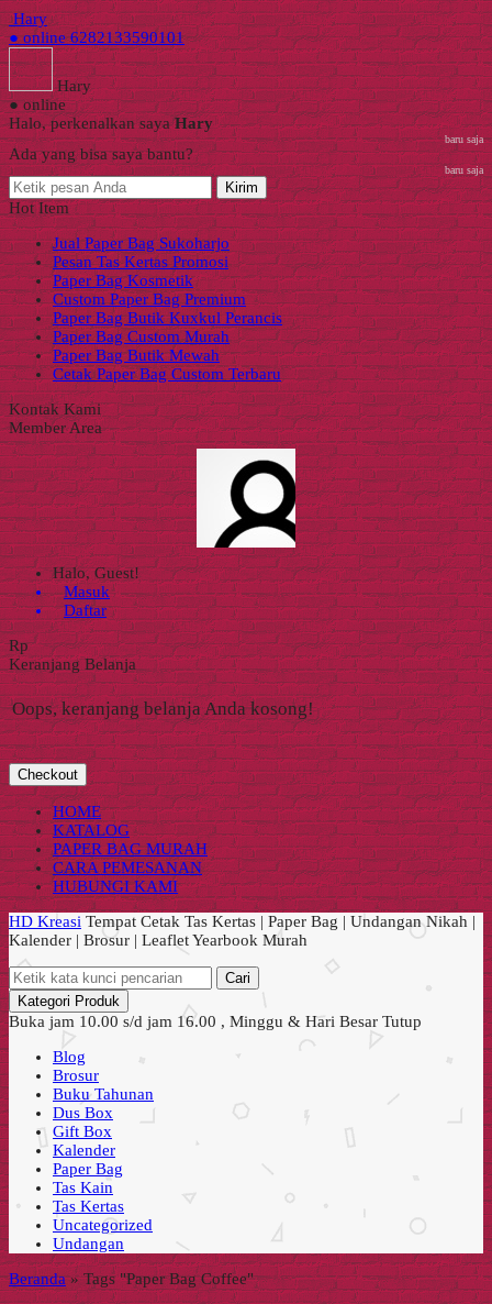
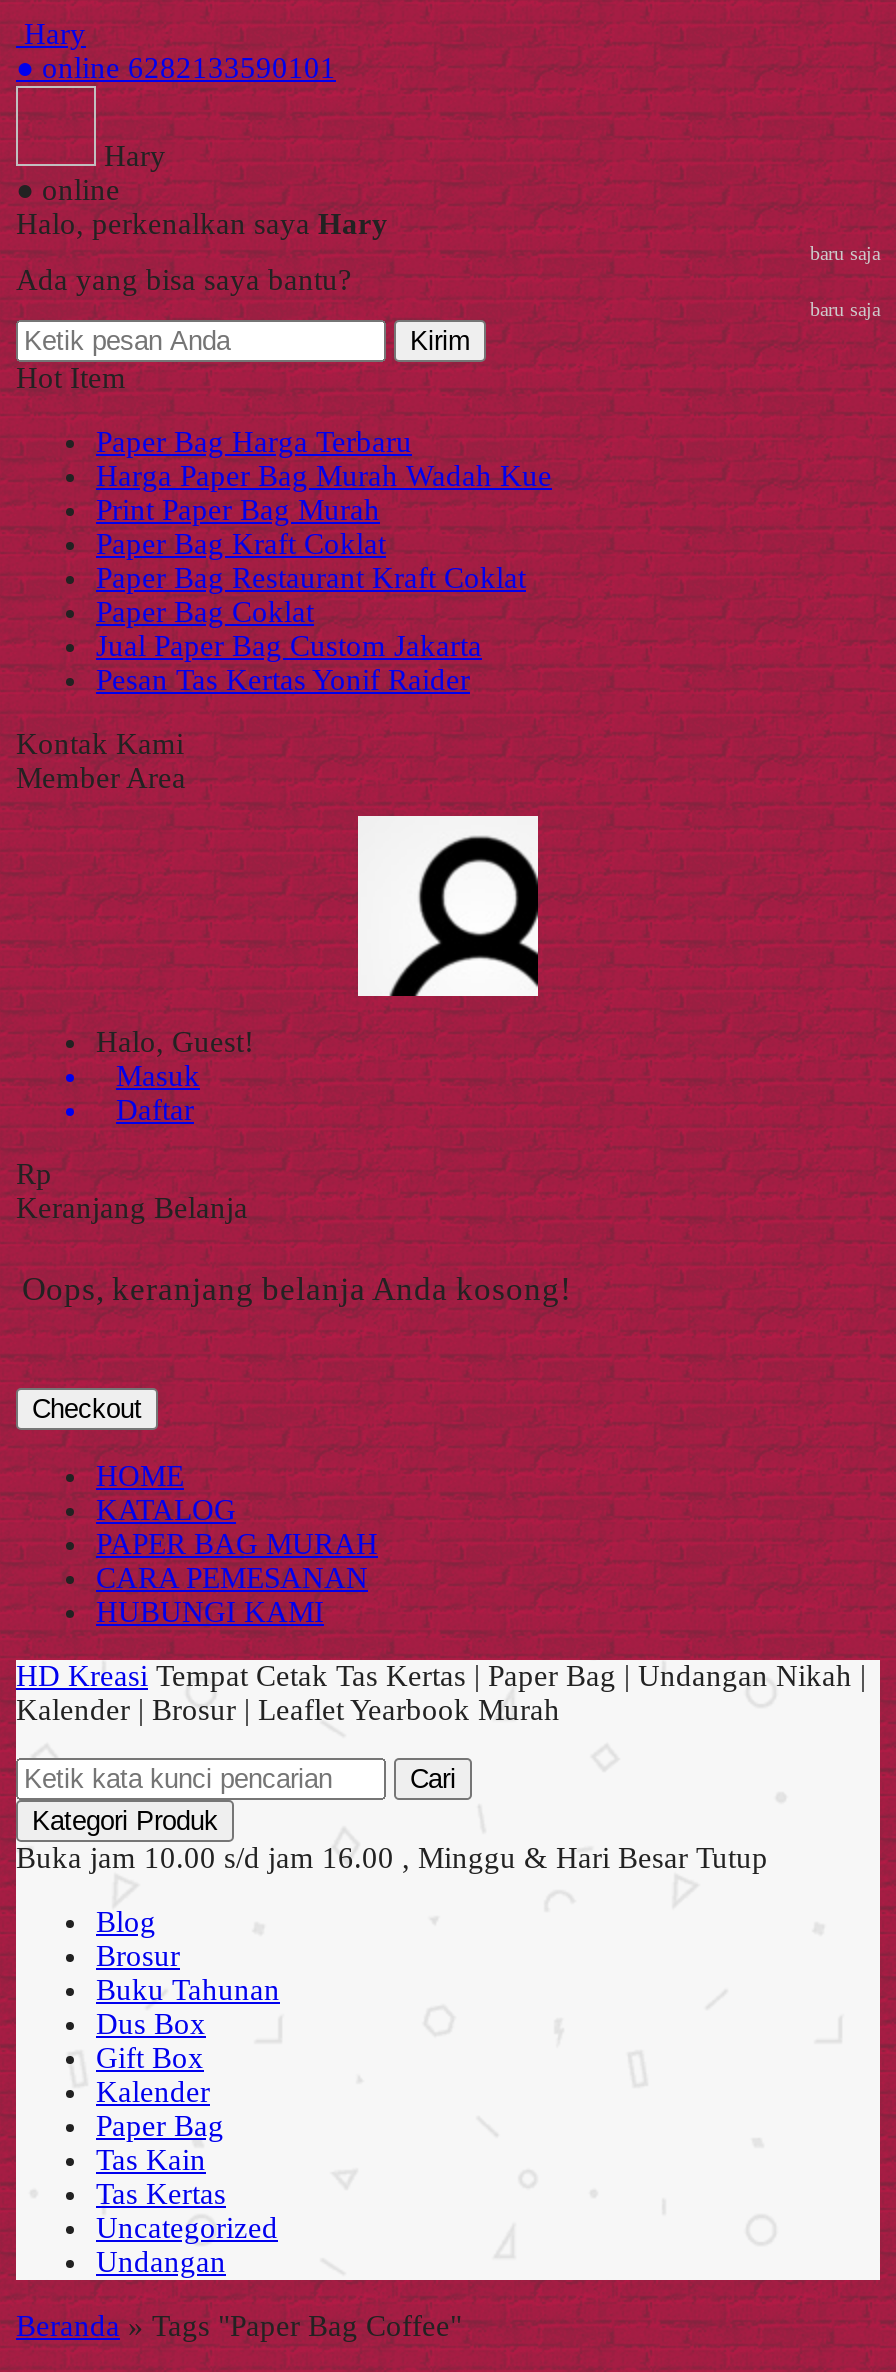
[53,234,282,383] Jual Paper Bag Sukoharjo | Pesan Tas Kertas Promosi | Paper Bag Kosmetik | Custom Paper Bag Premium | Paper Bag Butik Kuxkul Perancis | Paper Bag Custom Murah | Paper Bag Butik Mewah | Cetak Paper Bag Custom Terbaru -> [96,426,552,696] Paper Bag Harga Terbaru | Harga Paper Bag Murah Wadah Kue | Print Paper Bag Murah | Paper Bag Kraft Coklat | Paper Bag Restaurant Kraft Coklat | Paper Bag Coklat | Jual Paper Bag Custom Jakarta | Pesan Tas Kertas Yonif Raider

